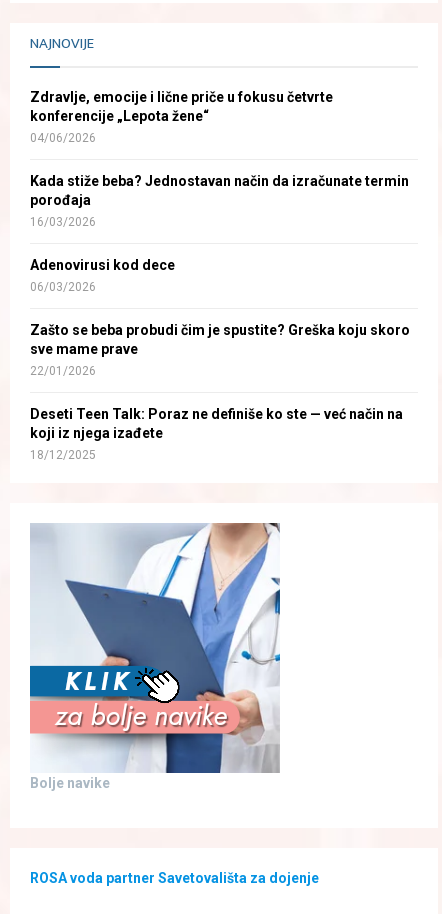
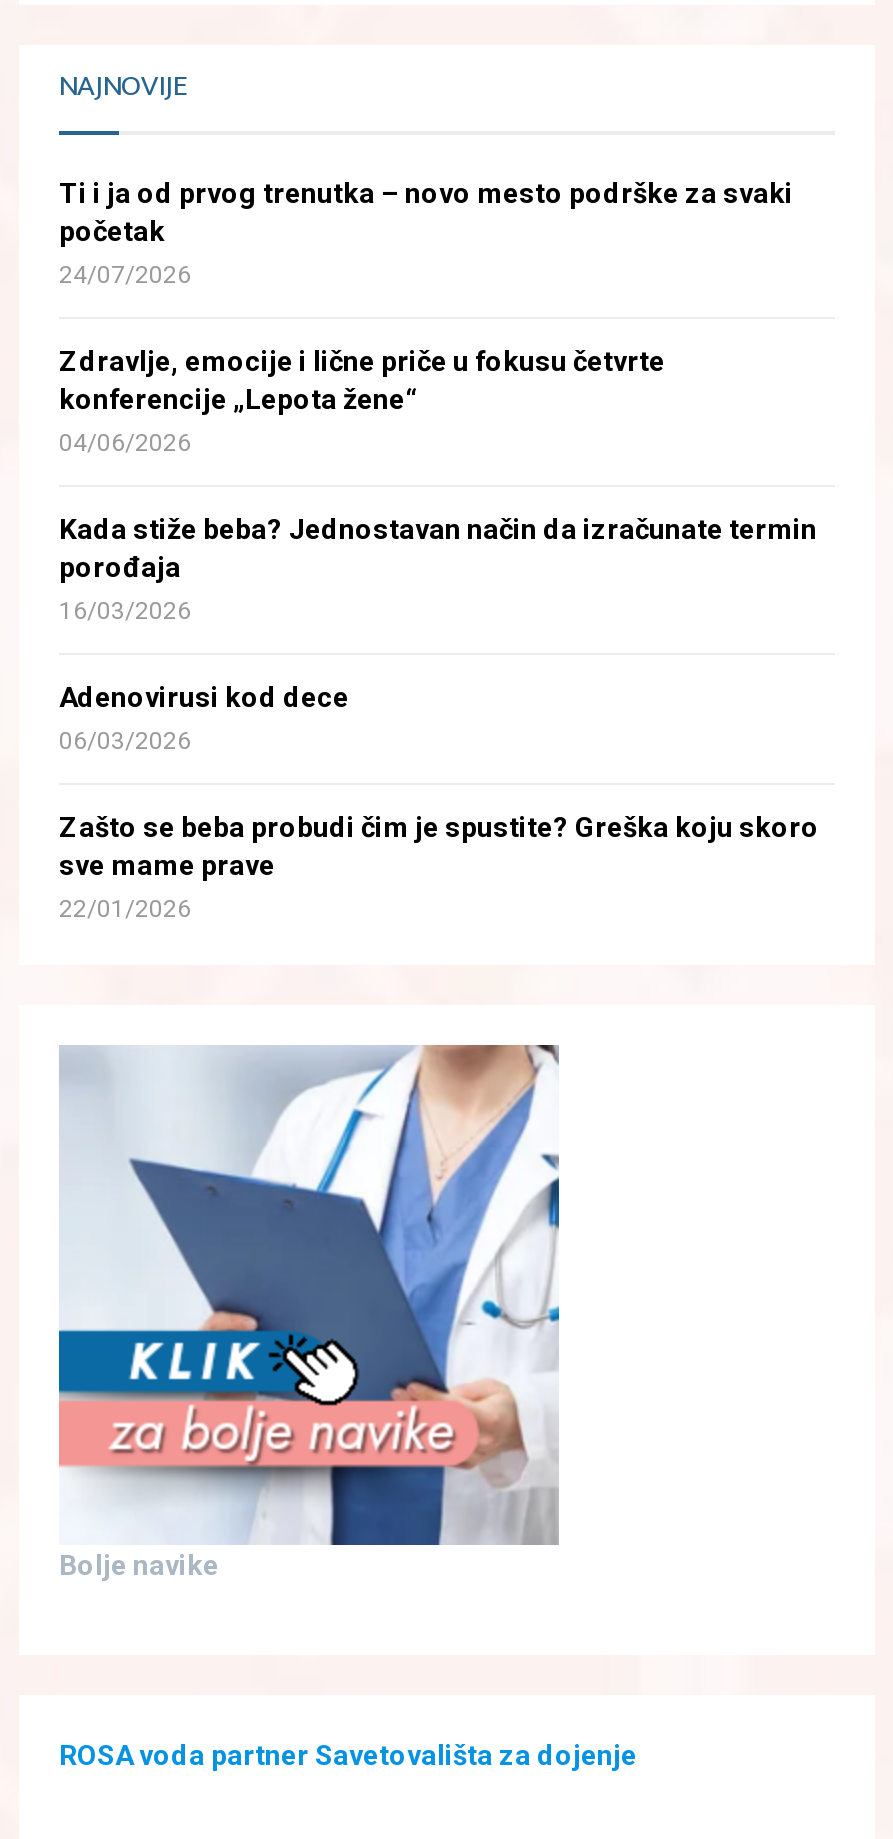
none -> [59,176,793,288] Ti i ja od prvog trenutka – novo mesto podrške za svaki | početak | 24/07/2026
moved [30,89,410,378] -> [59,344,819,922]: Zdravlje, emocije i lične priče u fokusu četvrte | konferencije „Lepota žene“ | 04/06/2026 | ... | sve mame prave | 22/01/2026
[30,406,403,462] Deseti Teen Talk: Poraz ne definiše ko ste — već način na | koji iz njega izađete | 18/12/2025 -> none

